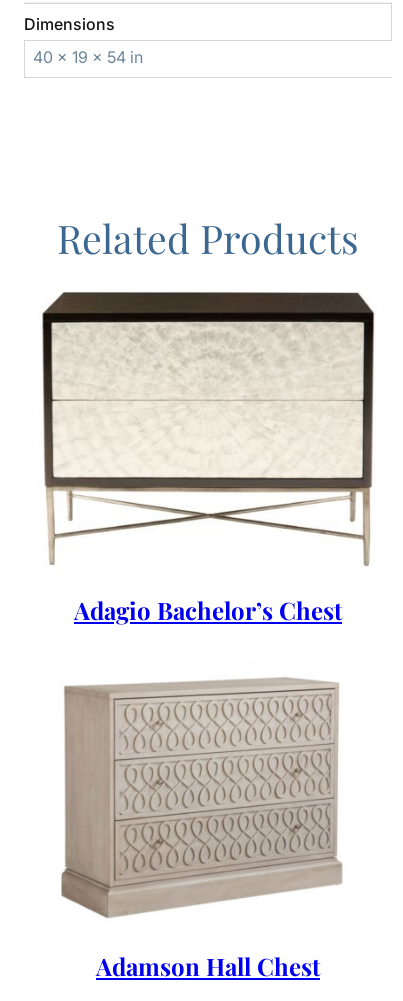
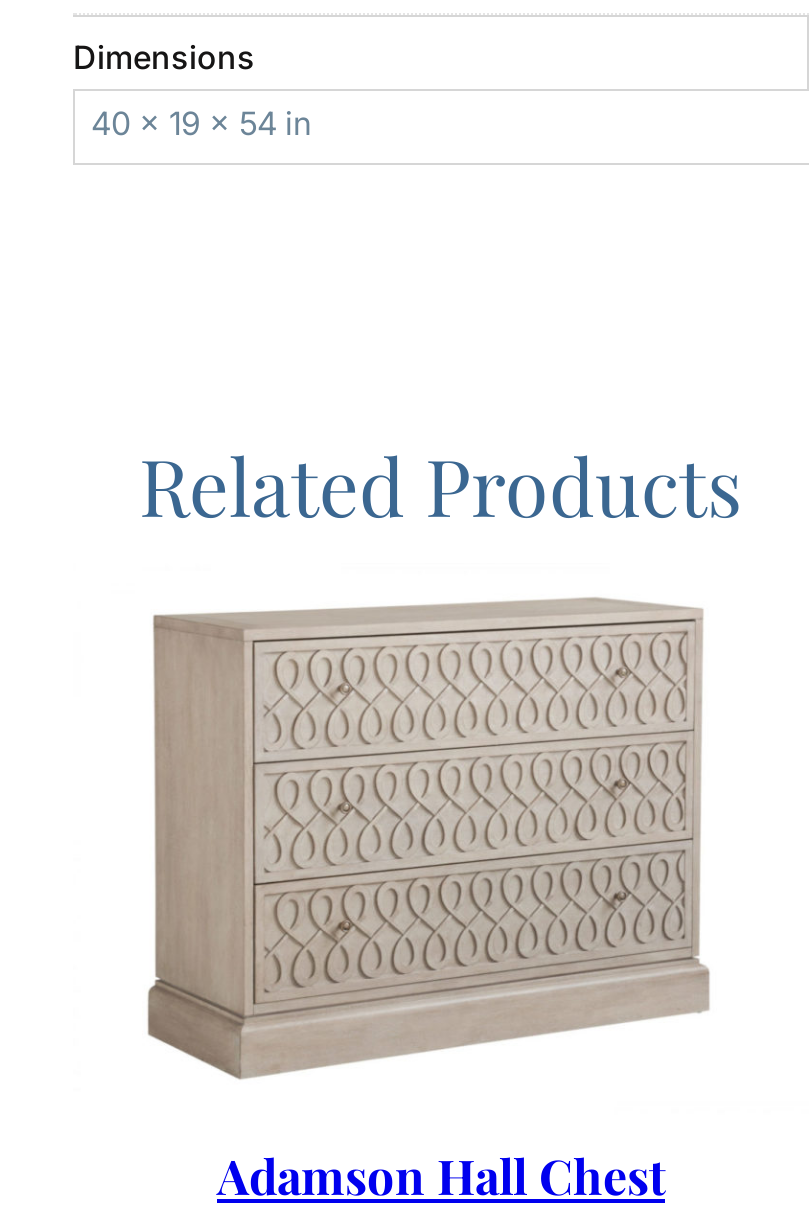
[41,291,375,625] [image] | Adagio Bachelor’s Chest -> none

